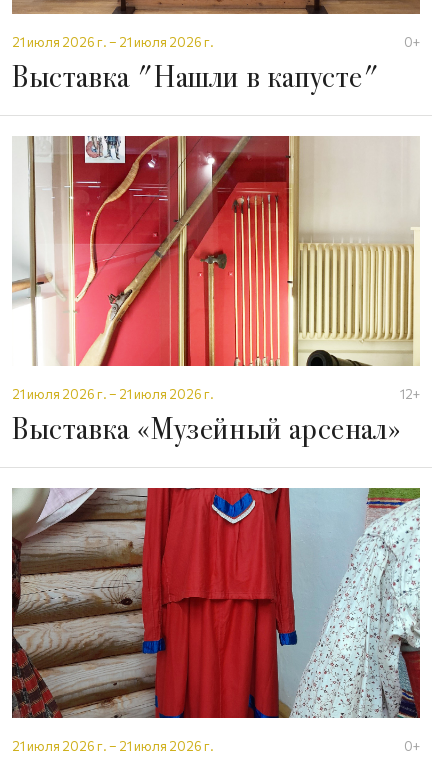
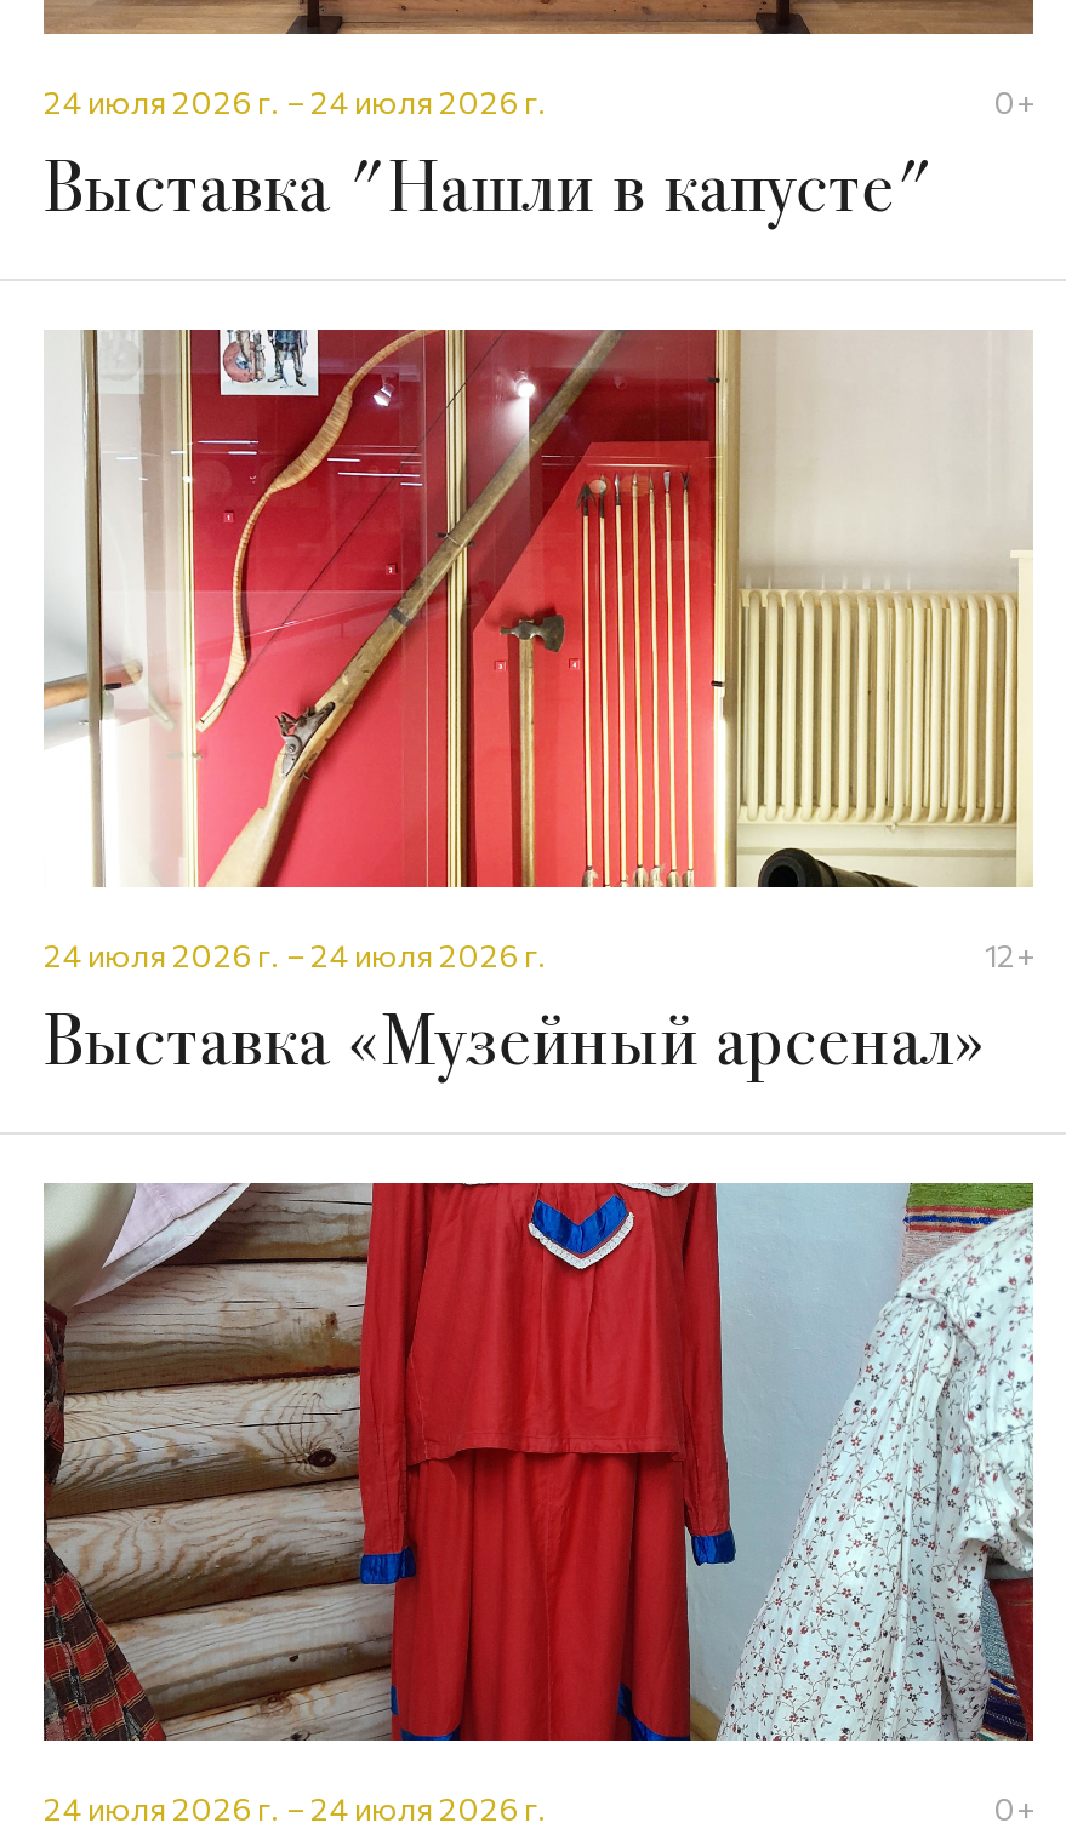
[12,34,214,50] 21 июля 2026 г. – 21 июля 2026 г. -> [44,82,548,121] 24 июля 2026 г. – 24 июля 2026 г.
[12,386,214,402] 21 июля 2026 г. – 21 июля 2026 г. -> [44,936,548,975] 24 июля 2026 г. – 24 июля 2026 г.
[12,738,214,754] 21 июля 2026 г. – 21 июля 2026 г. -> [44,1789,548,1828] 24 июля 2026 г. – 24 июля 2026 г.

